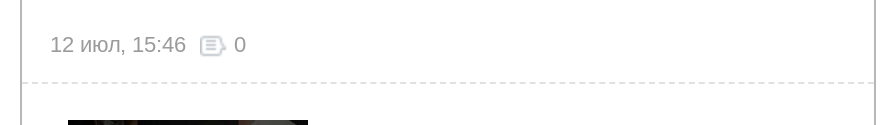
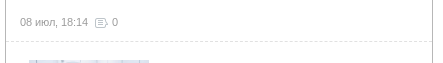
[50,31,246,55] 12 июл, 15:46 0 -> [20,16,118,28] 08 июл, 18:14 0

